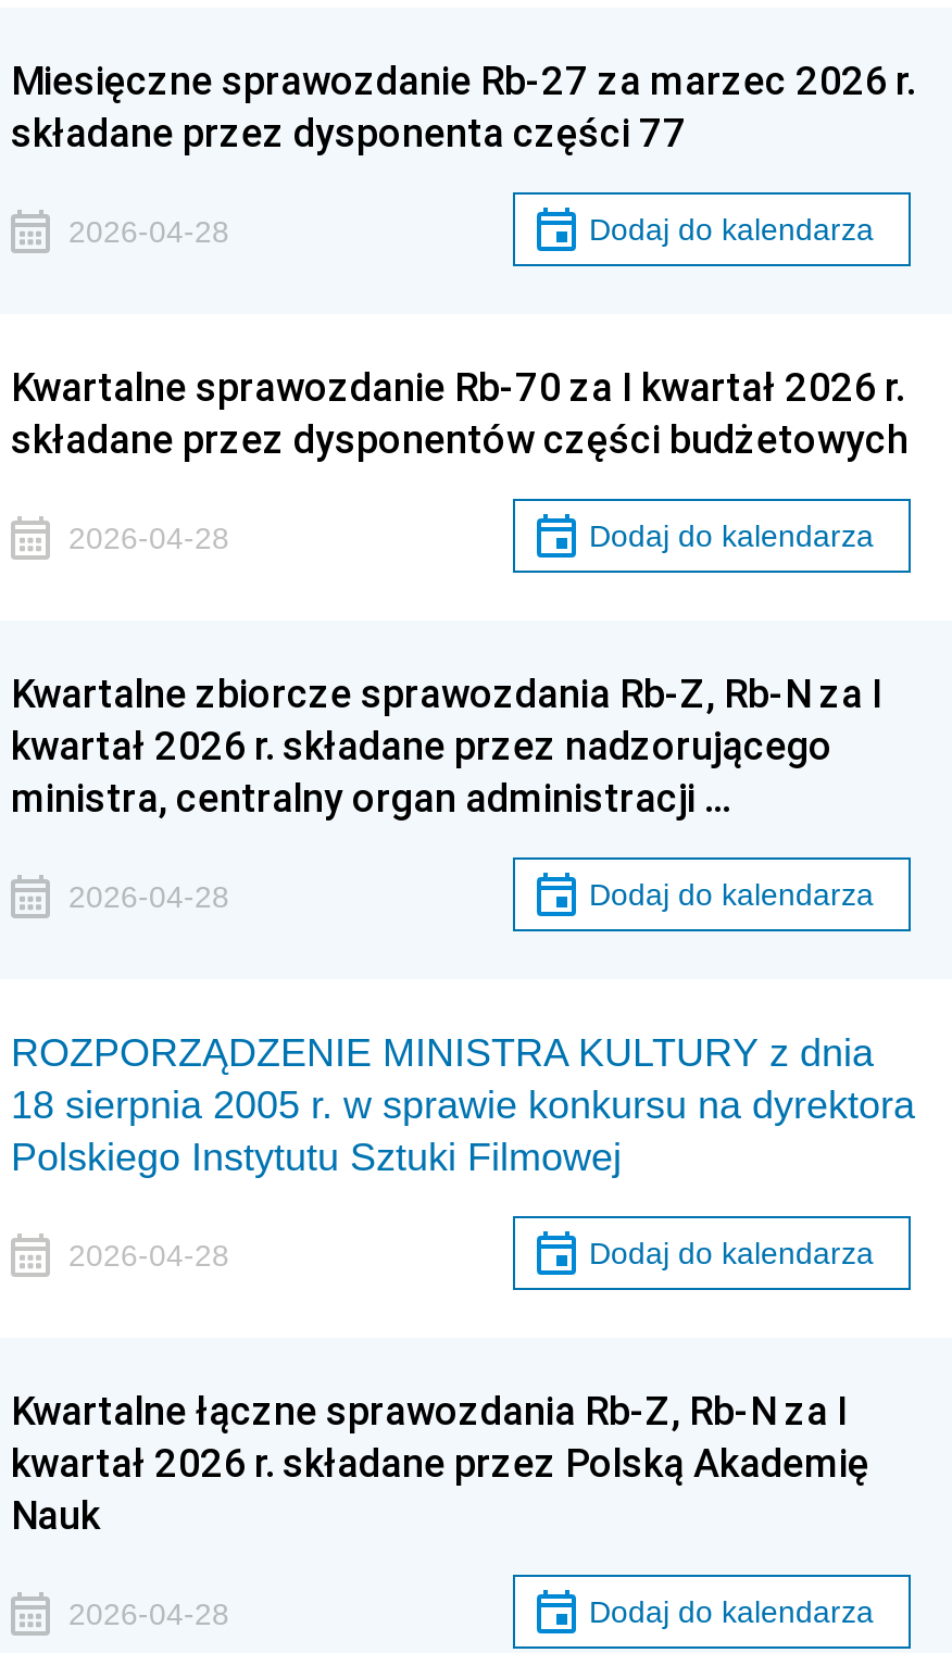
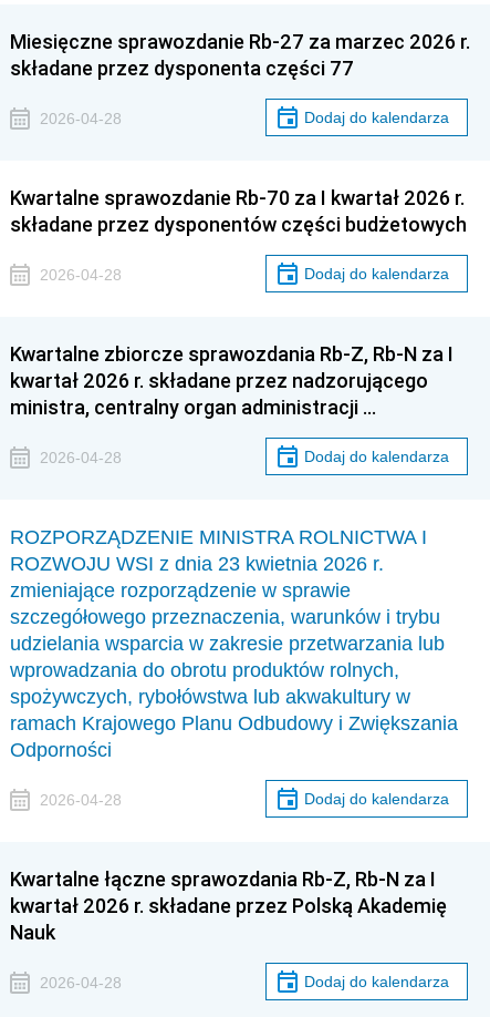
[11,1031,915,1179] ROZPORZĄDZENIE MINISTRA KULTURY z dnia | 18 sierpnia 2005 r. w sprawie konkursu na dyrektora | Polskiego Instytutu Sztuki Filmowej -> [10,526,458,761] ROZPORZĄDZENIE MINISTRA ROLNICTWA I | ROZWOJU WSI z dnia 23 kwietnia 2026 r. | zmieniające rozporządzenie w sprawie | szczegółowego przeznaczenia, warunków i trybu | udzielania wsparcia w zakresie przetwarzania lub | wprowadzania do obrotu produktów rolnych, | spożywczych, rybołówstwa lub akwakultury w | ramach Krajowego Planu Odbudowy i Zwiększania | Odporności

